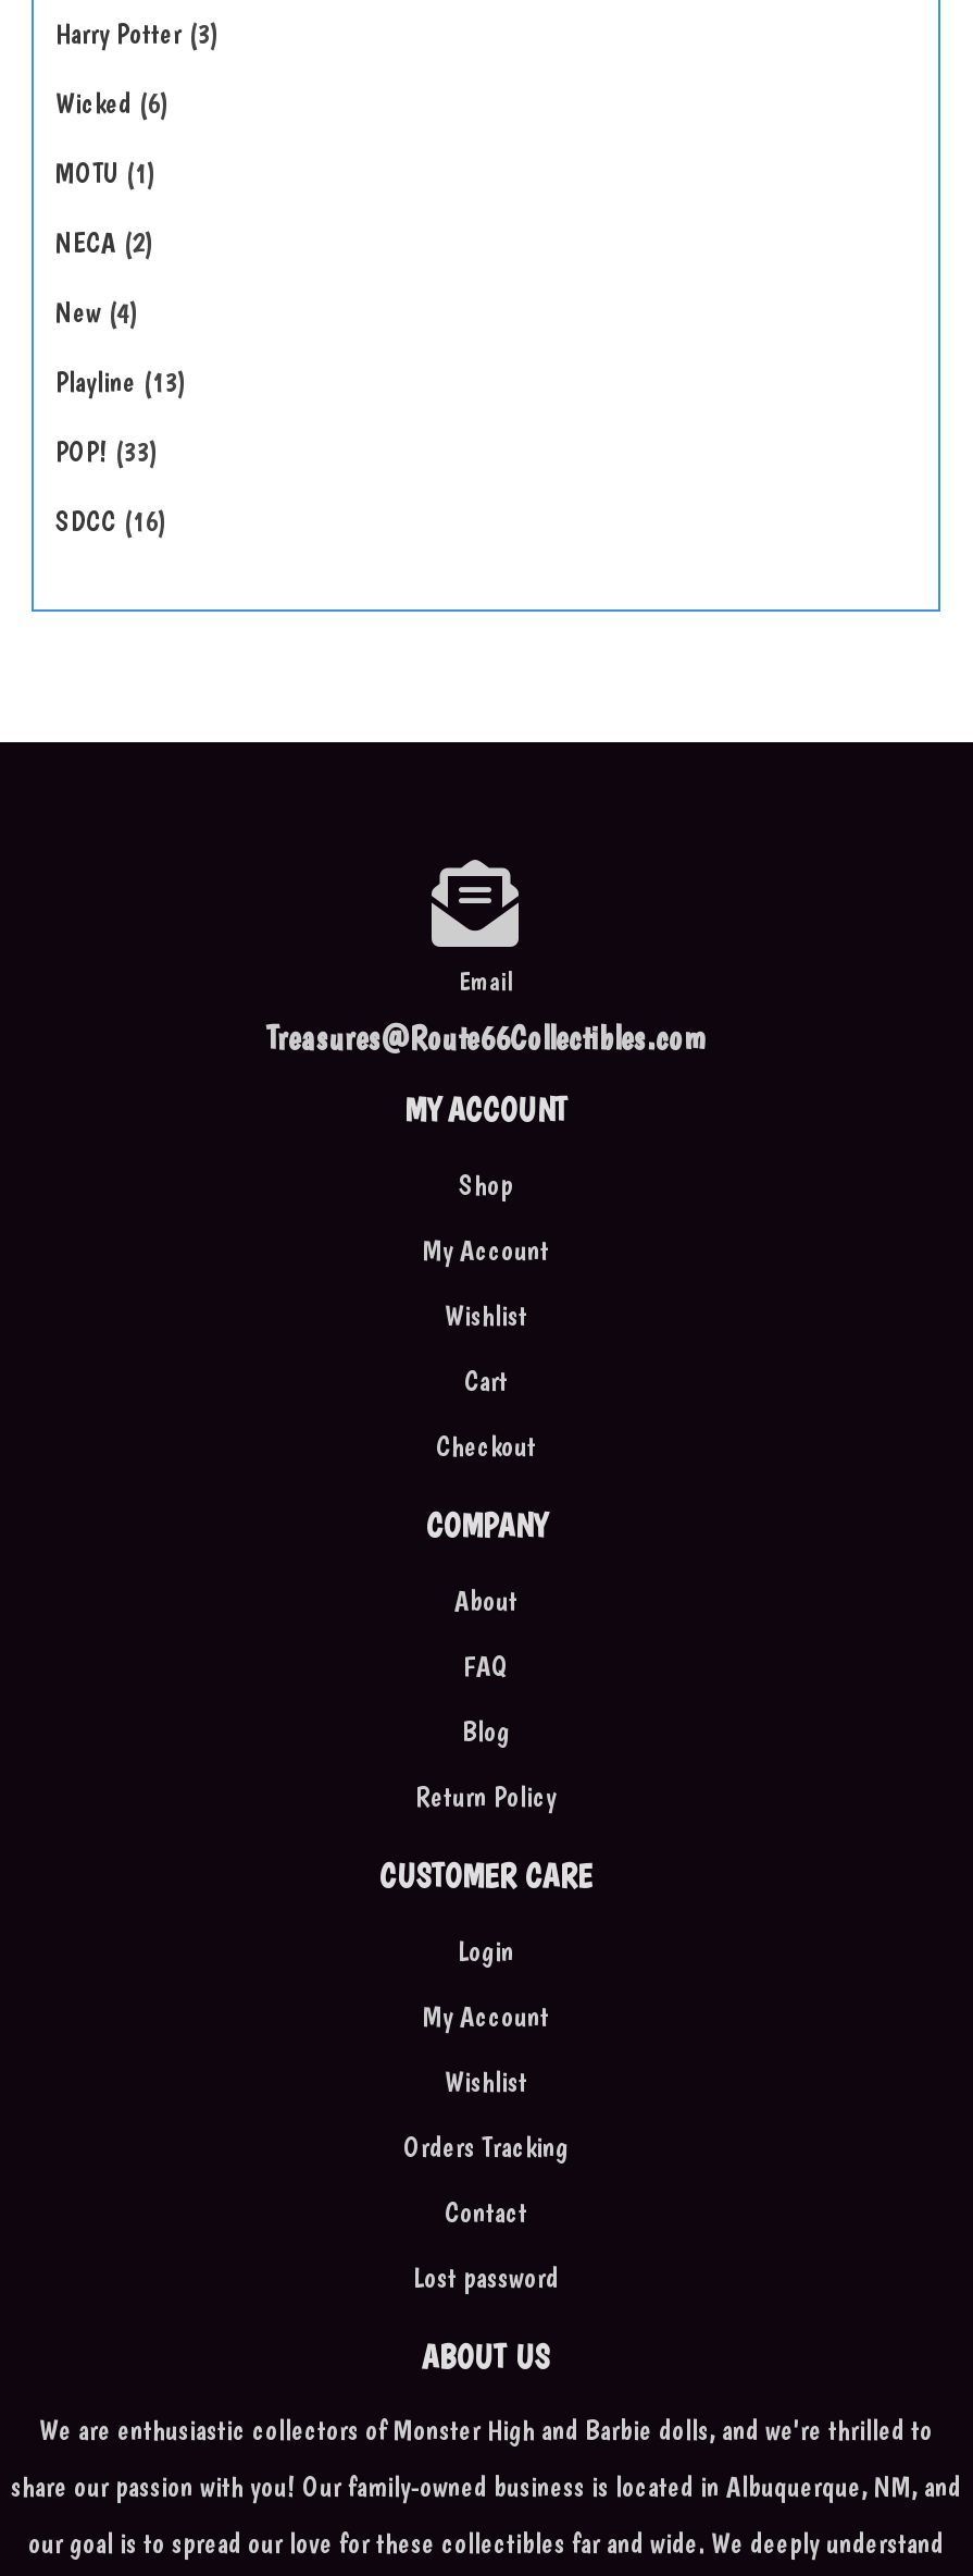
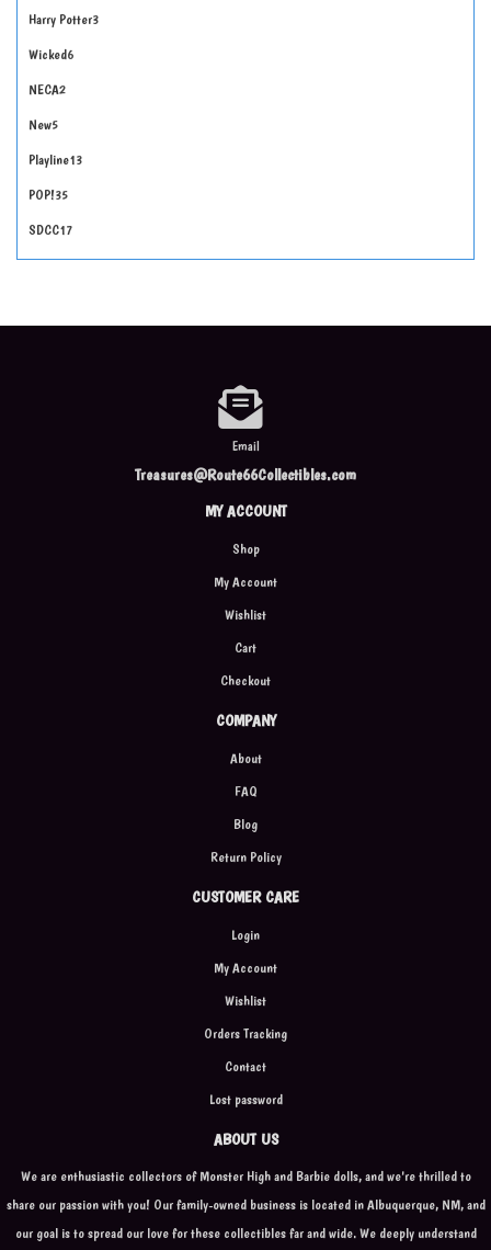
[55,156,147,188] MOTU 1 -> none
[55,295,129,328] New 4 -> [28,116,58,132] New5
[55,434,149,467] POP! 33 -> [28,186,68,202] POP!35
[55,504,158,537] SDCC 16 -> [28,221,72,237] SDCC17

